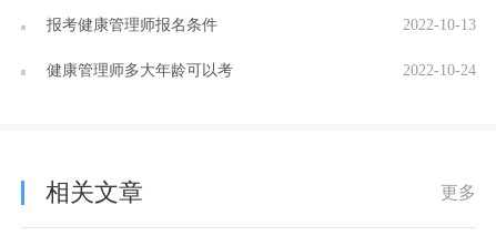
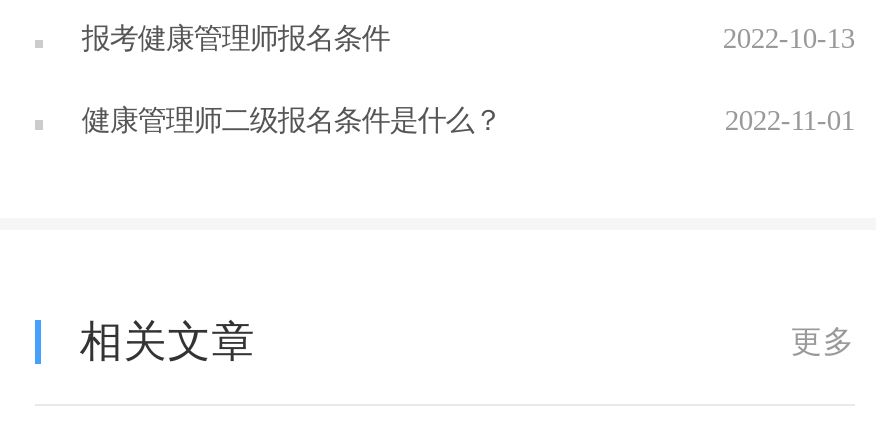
[42,60,476,78] 健康管理师多大年龄可以考 | 2022-10-24 -> [73,103,855,135] 健康管理师二级报名条件是什么？ | 2022-11-01

